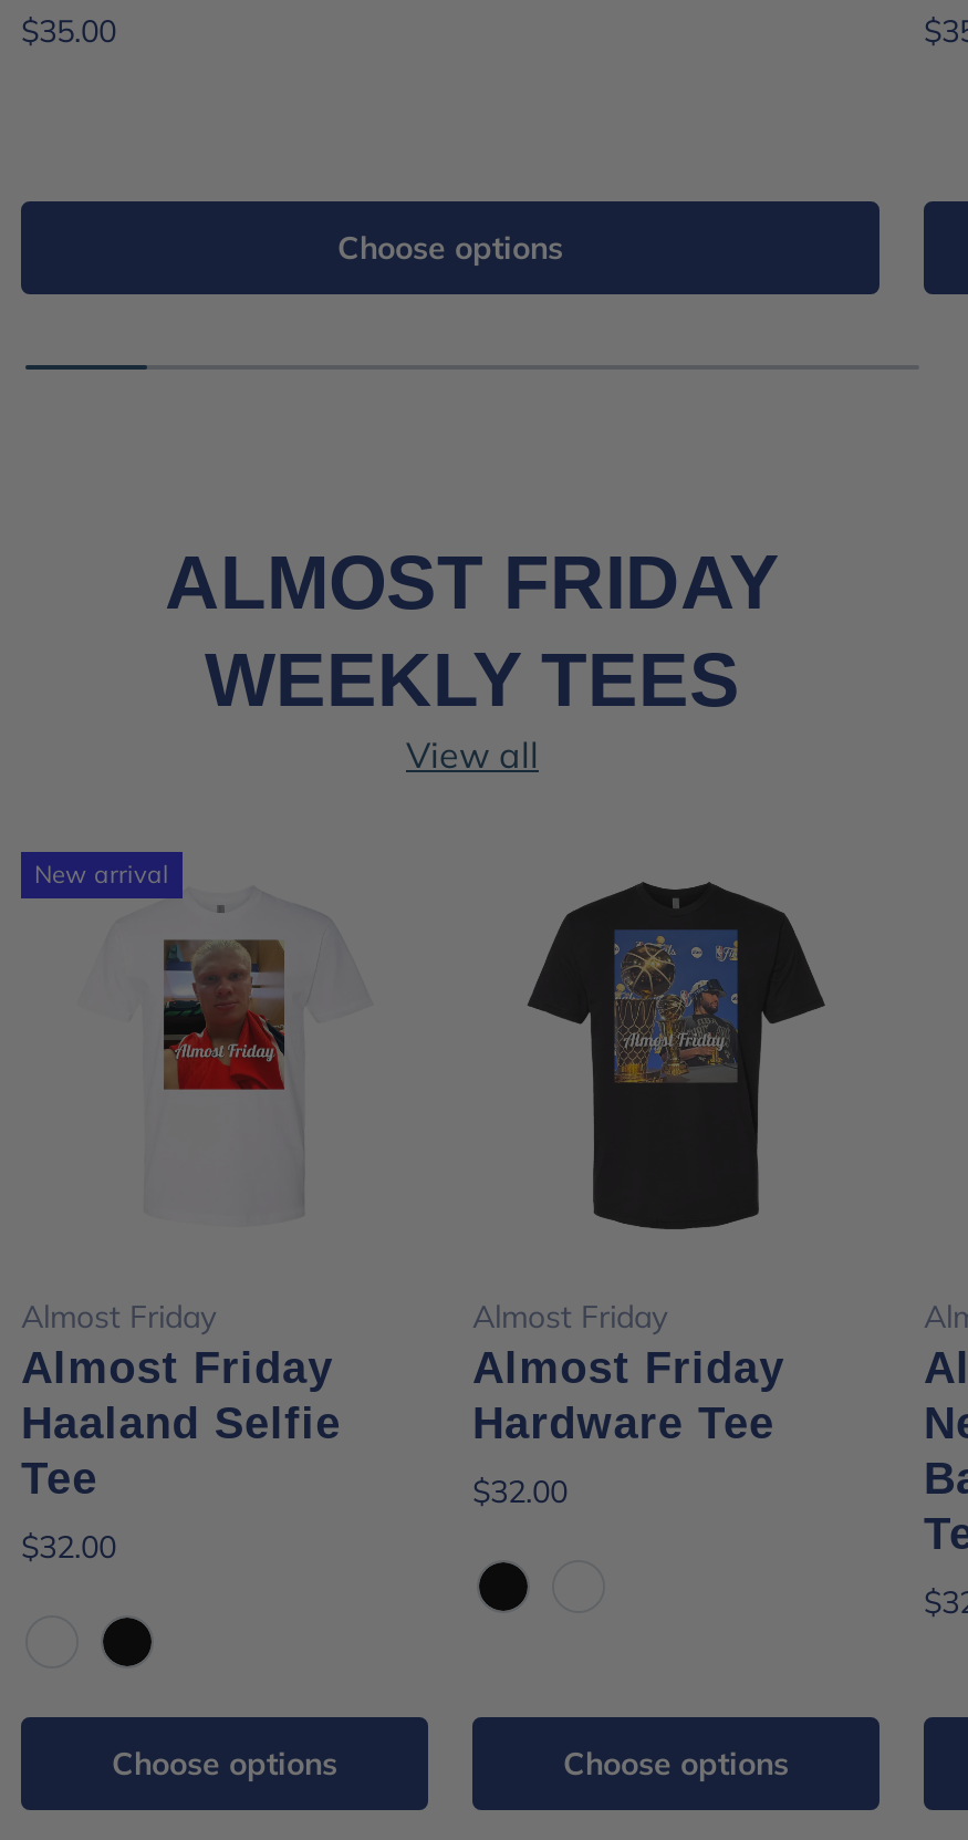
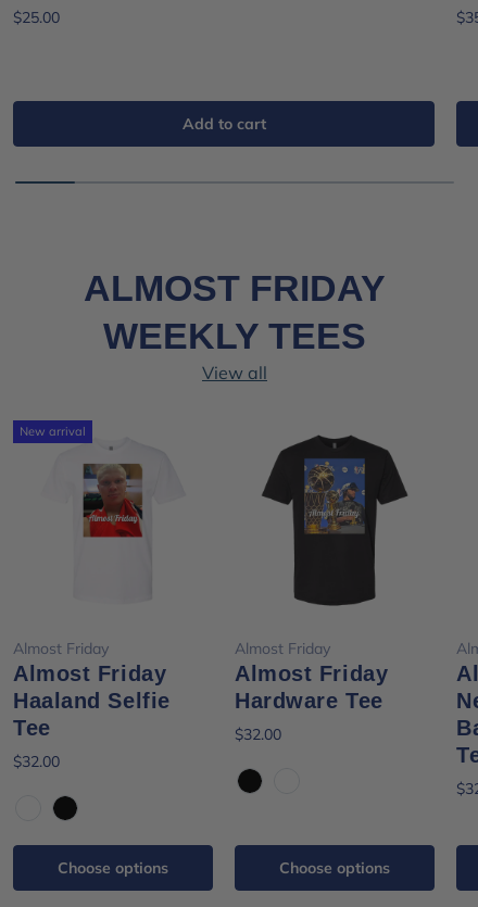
[21,12,116,52] $35.00 -> [13,8,60,28] $25.00
[337,229,563,269] Choose options -> [182,114,266,134] Add to cart

